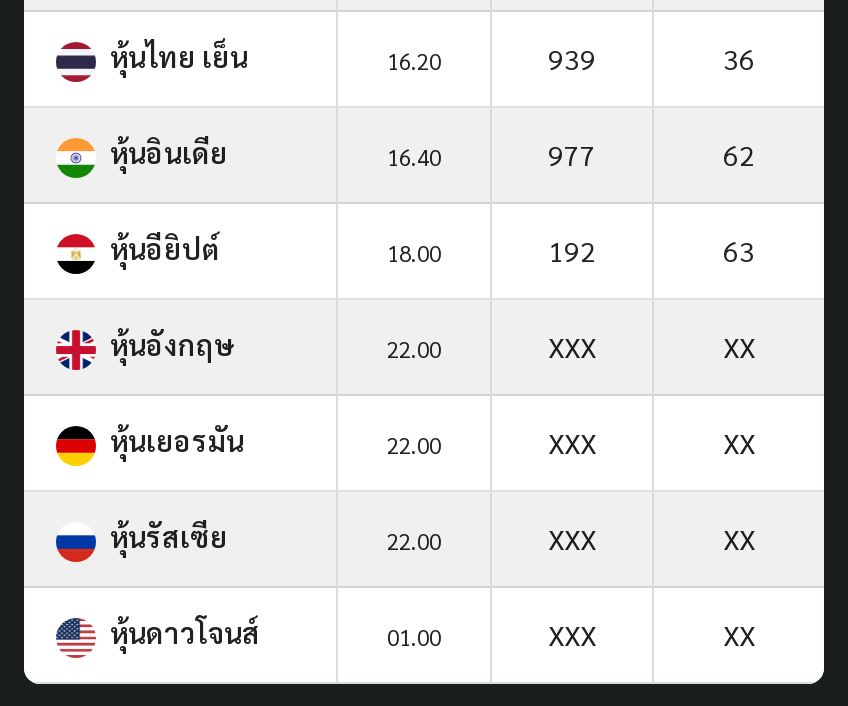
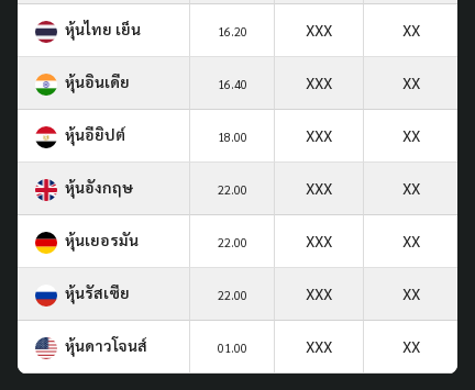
[548,40,755,76] 939 | 36 -> [306,20,419,39] XXX | XX
[548,136,755,172] 977 | 62 -> [306,72,419,92] XXX | XX
[548,232,755,268] 192 | 63 -> [306,125,419,145] XXX | XX

